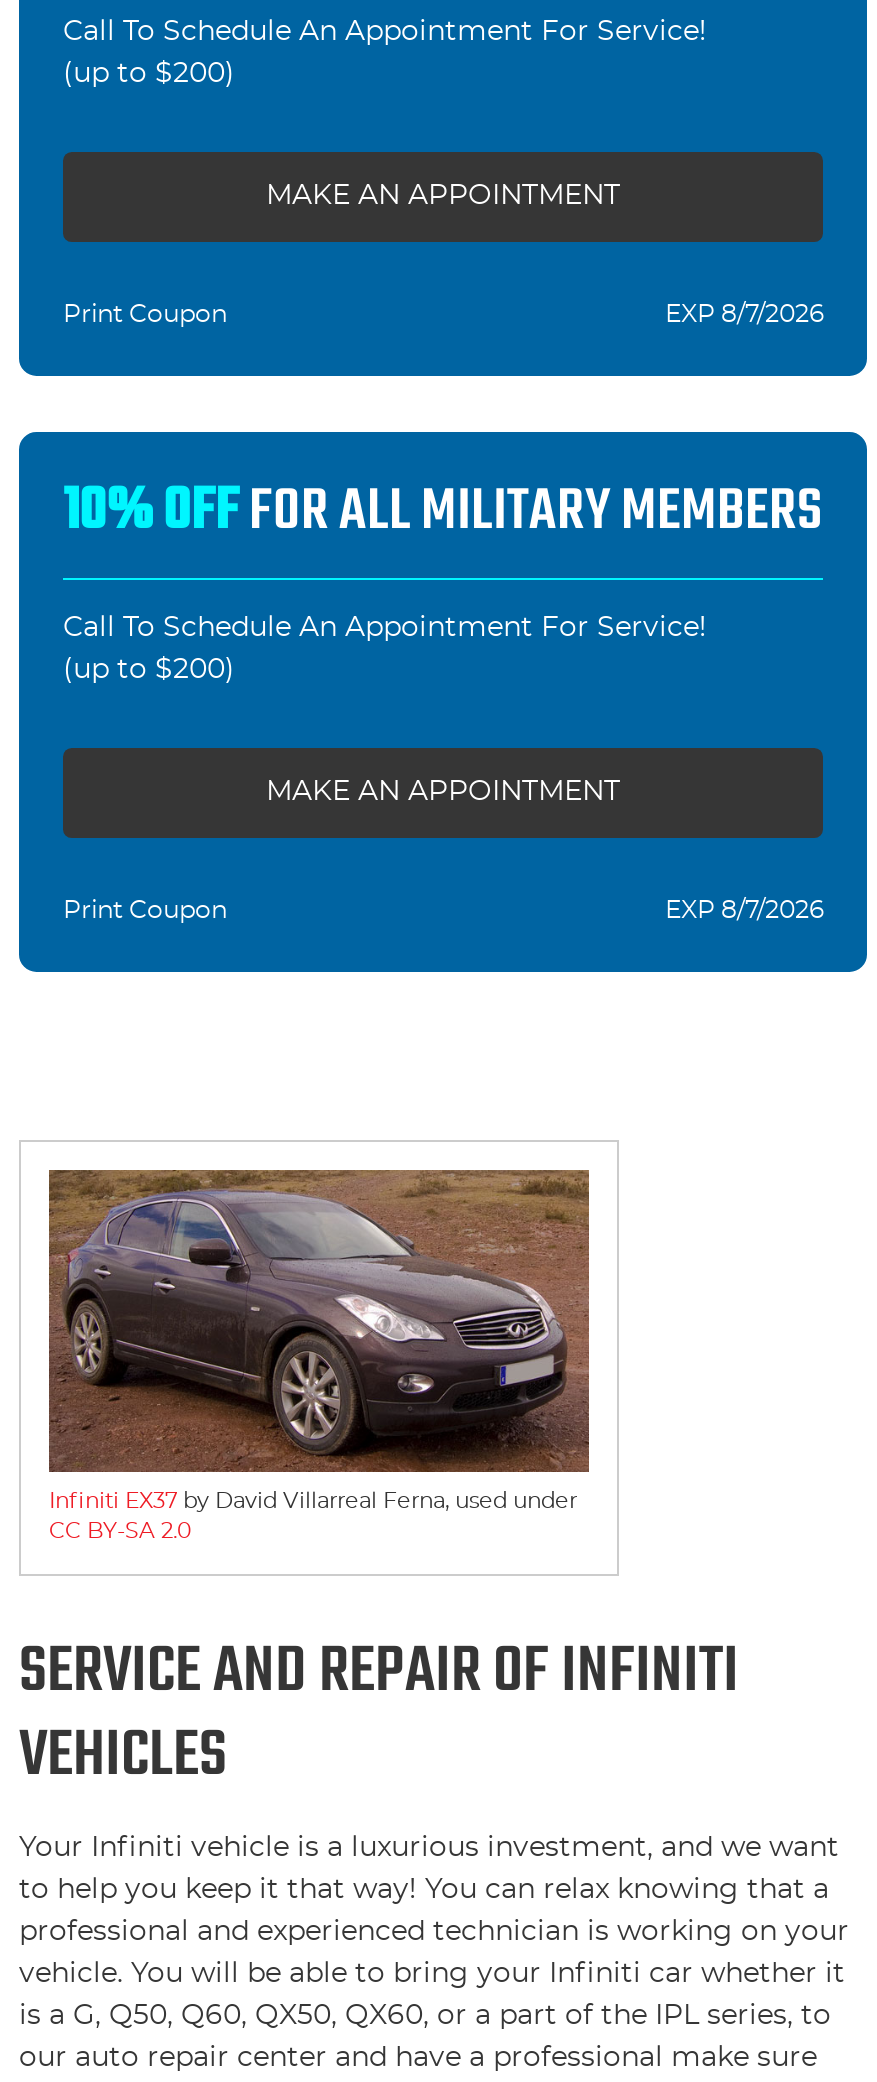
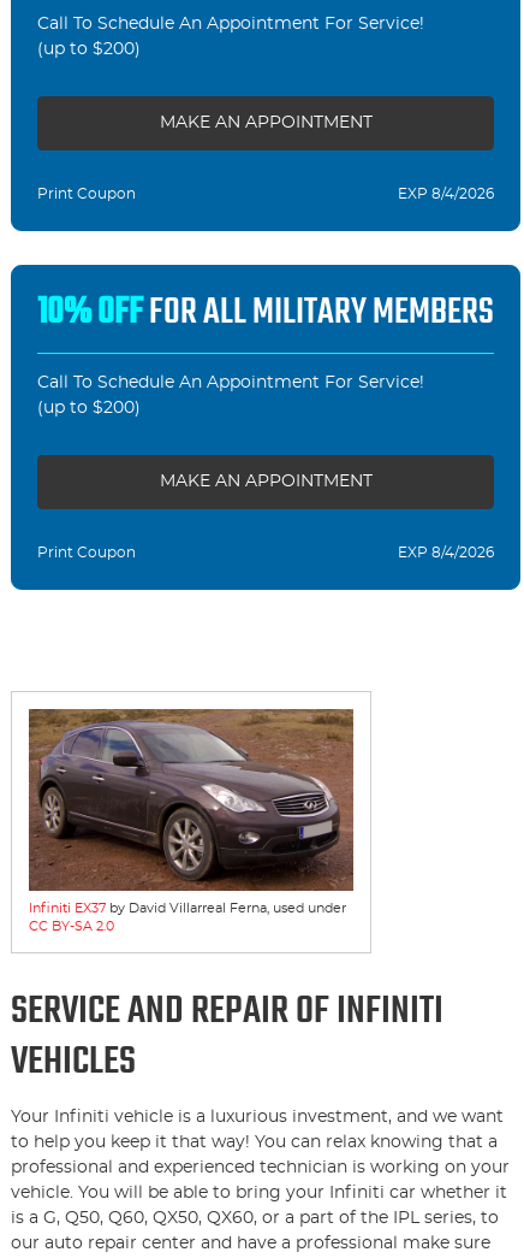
[665,301,823,325] EXP 8/7/2026 -> [398,186,494,201] EXP 8/4/2026
[665,897,823,921] EXP 8/7/2026 -> [398,545,494,559] EXP 8/4/2026

